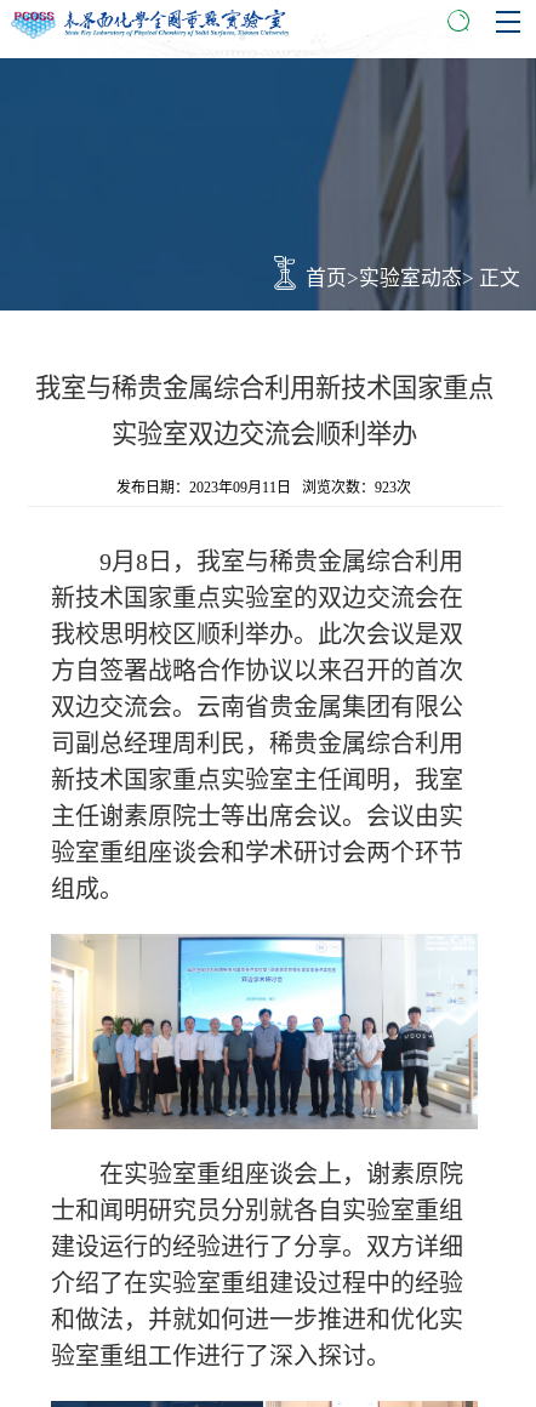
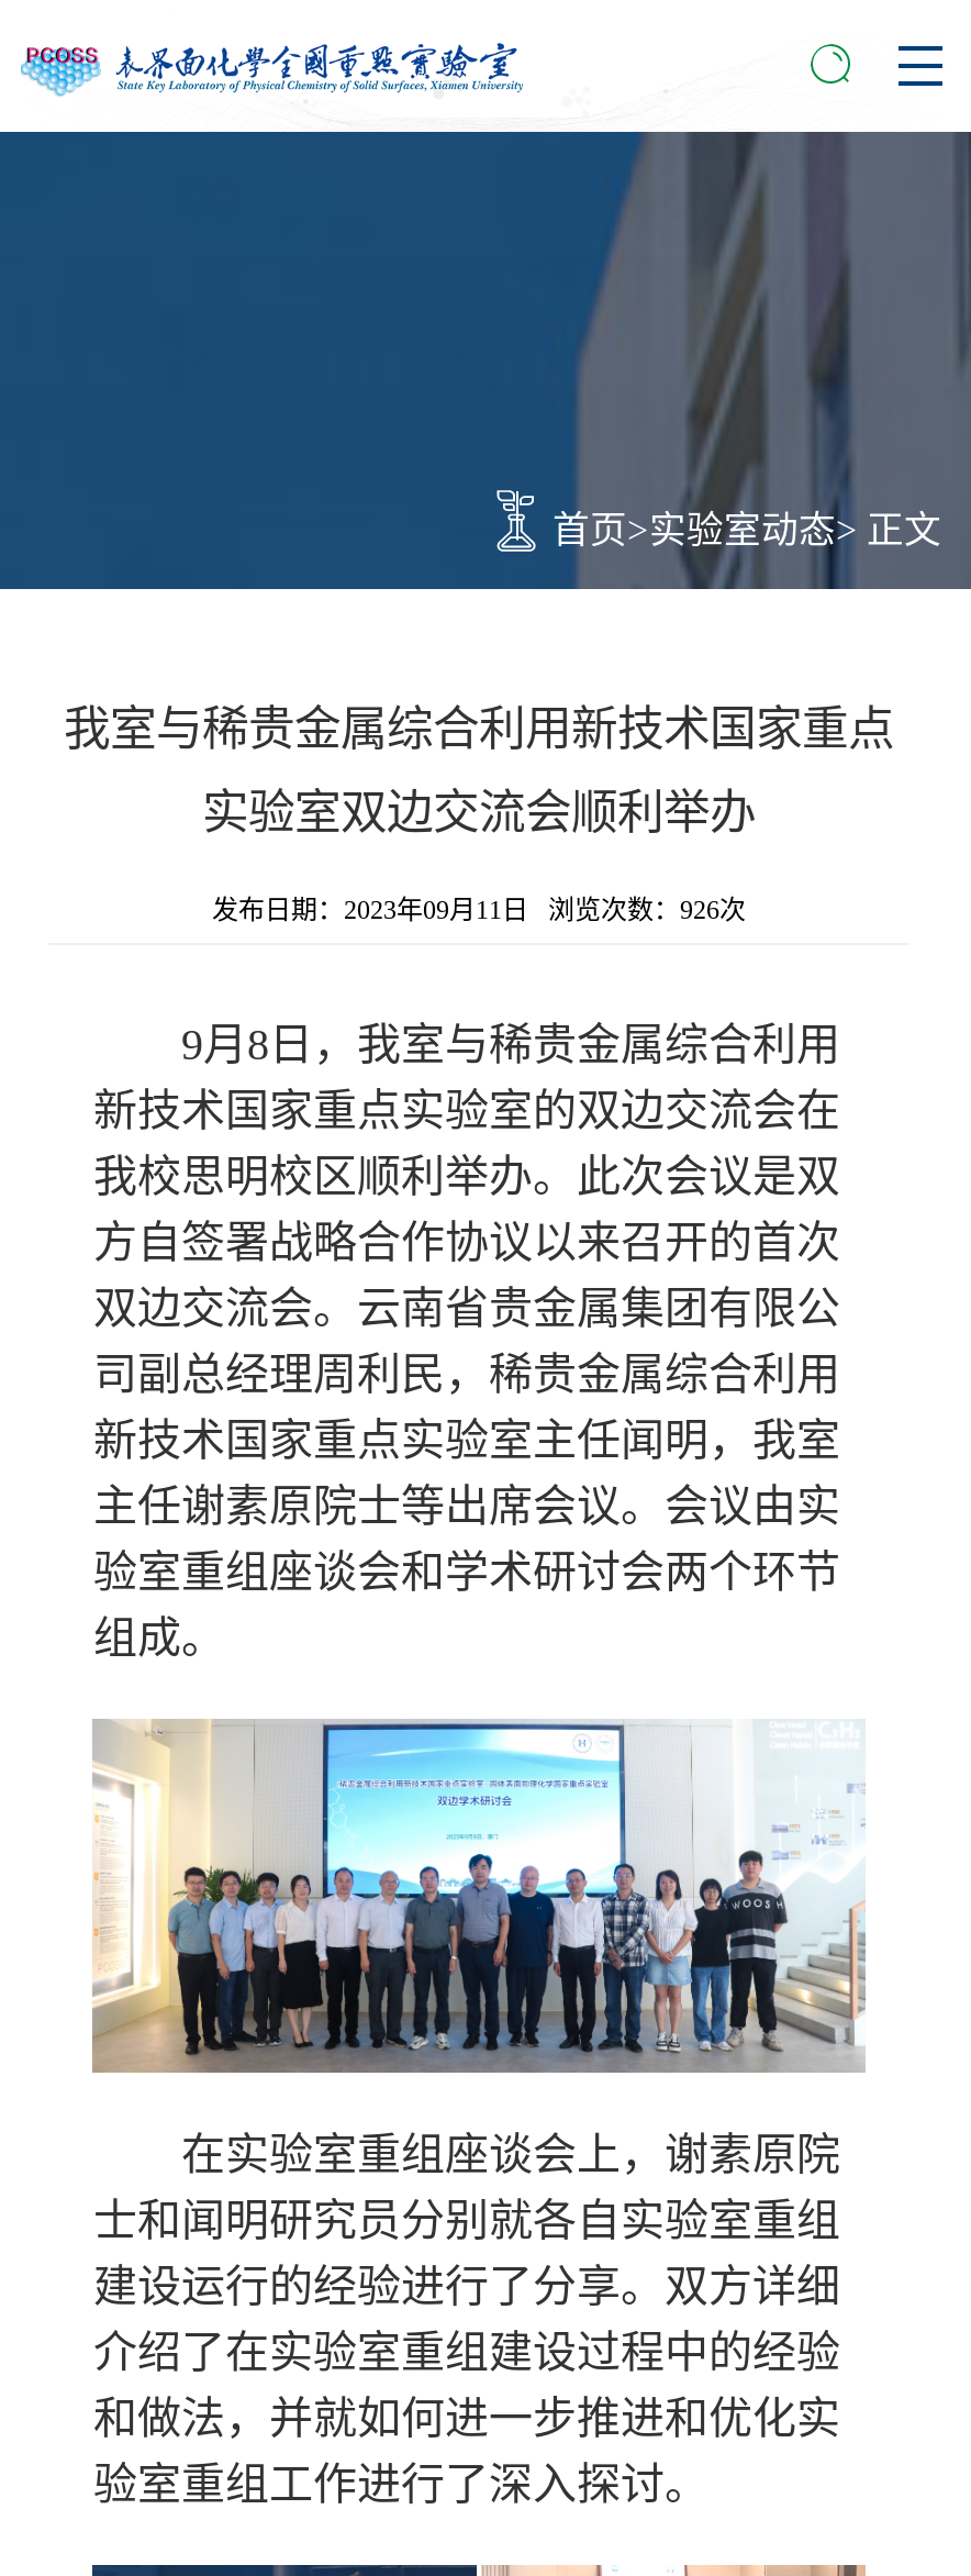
[117,479,412,496] 发布日期：2023年09月11日 浏览次数：923次 -> [212,894,746,924] 发布日期：2023年09月11日 浏览次数：926次

